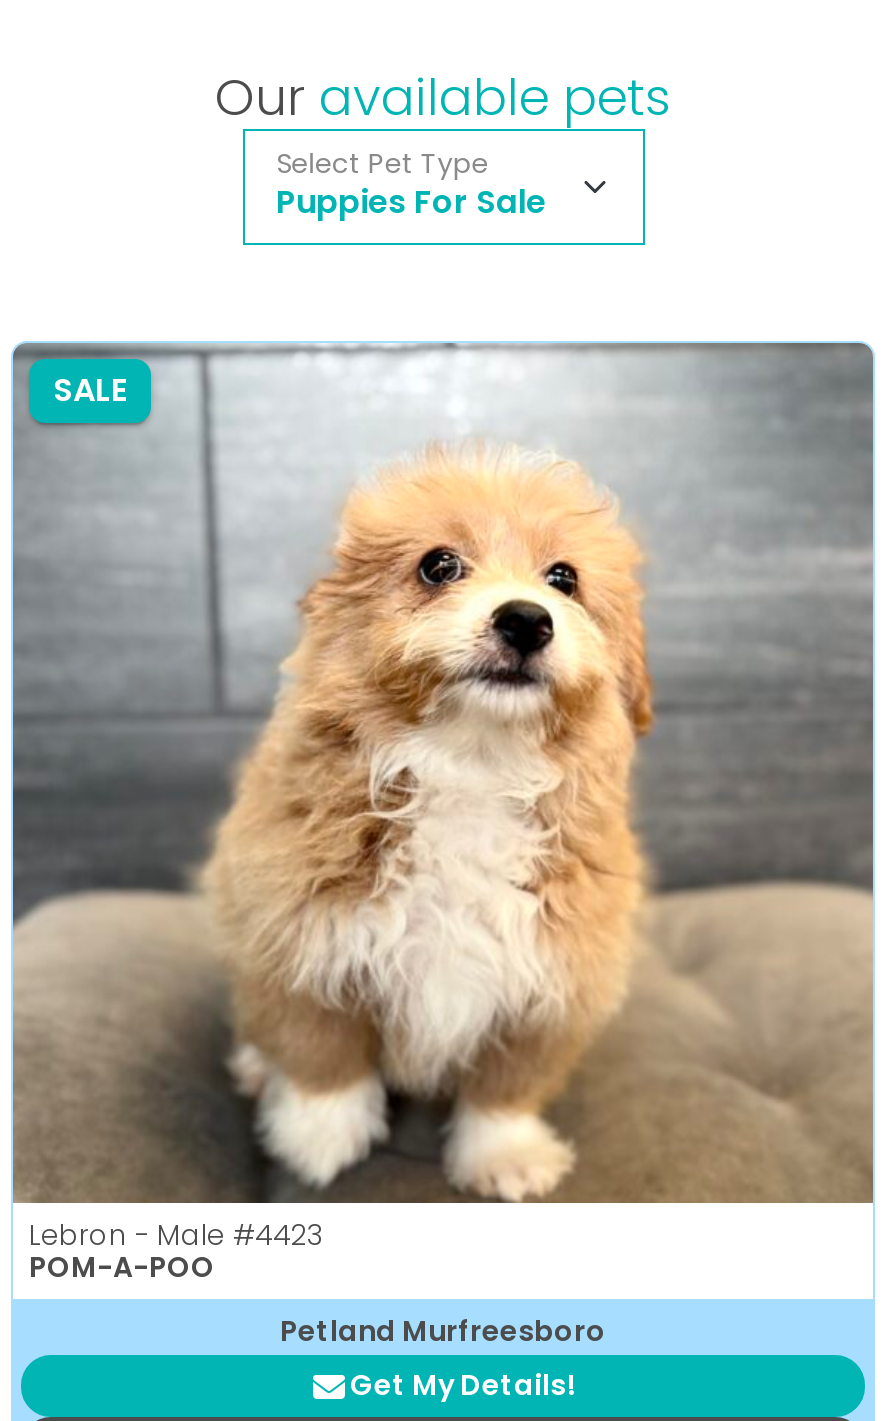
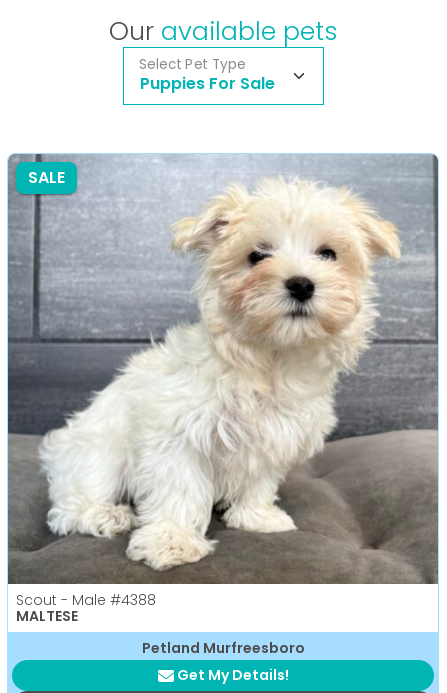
[13,343,873,1287] [image] | Lebron - Male #4423 | POM-A-POO -> [8,155,438,626] [image] | Scout - Male #4388 | MALTESE

